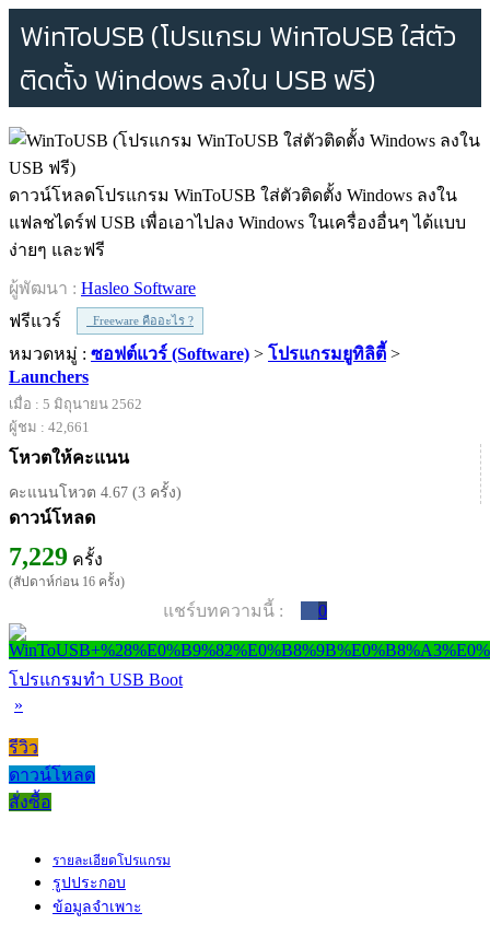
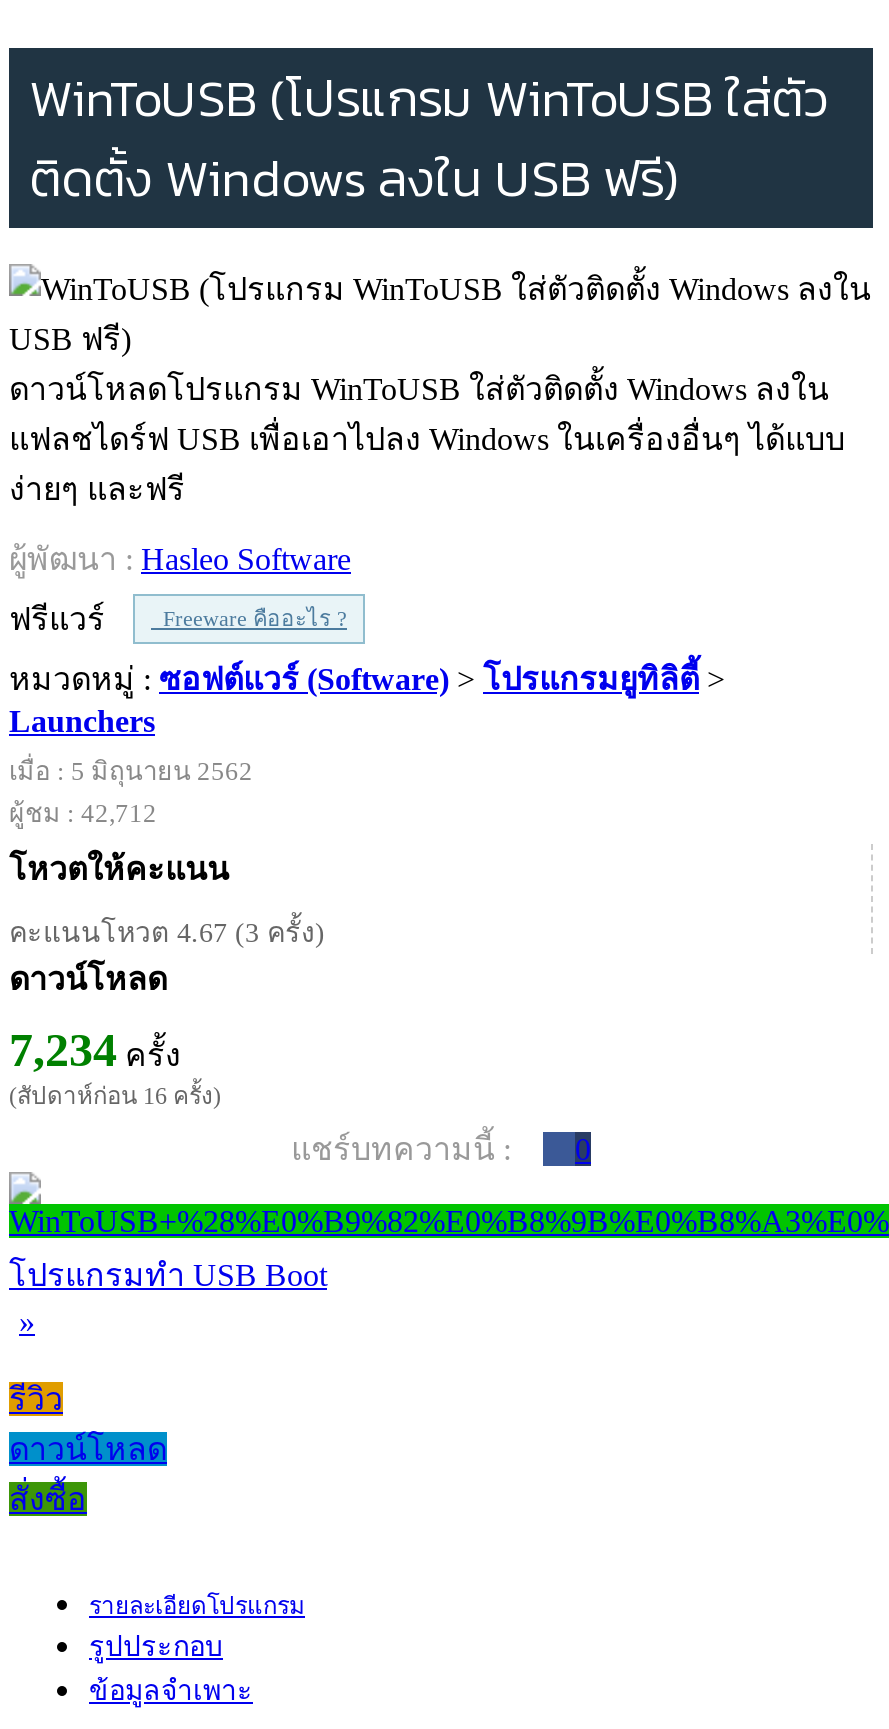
[9,419,90,436] ผู้ชม : 42,661 -> [9,799,157,829] ผู้ชม : 42,712
[9,543,103,571] 7,229ครั้ง -> [9,1025,181,1077] 7,234ครั้ง

